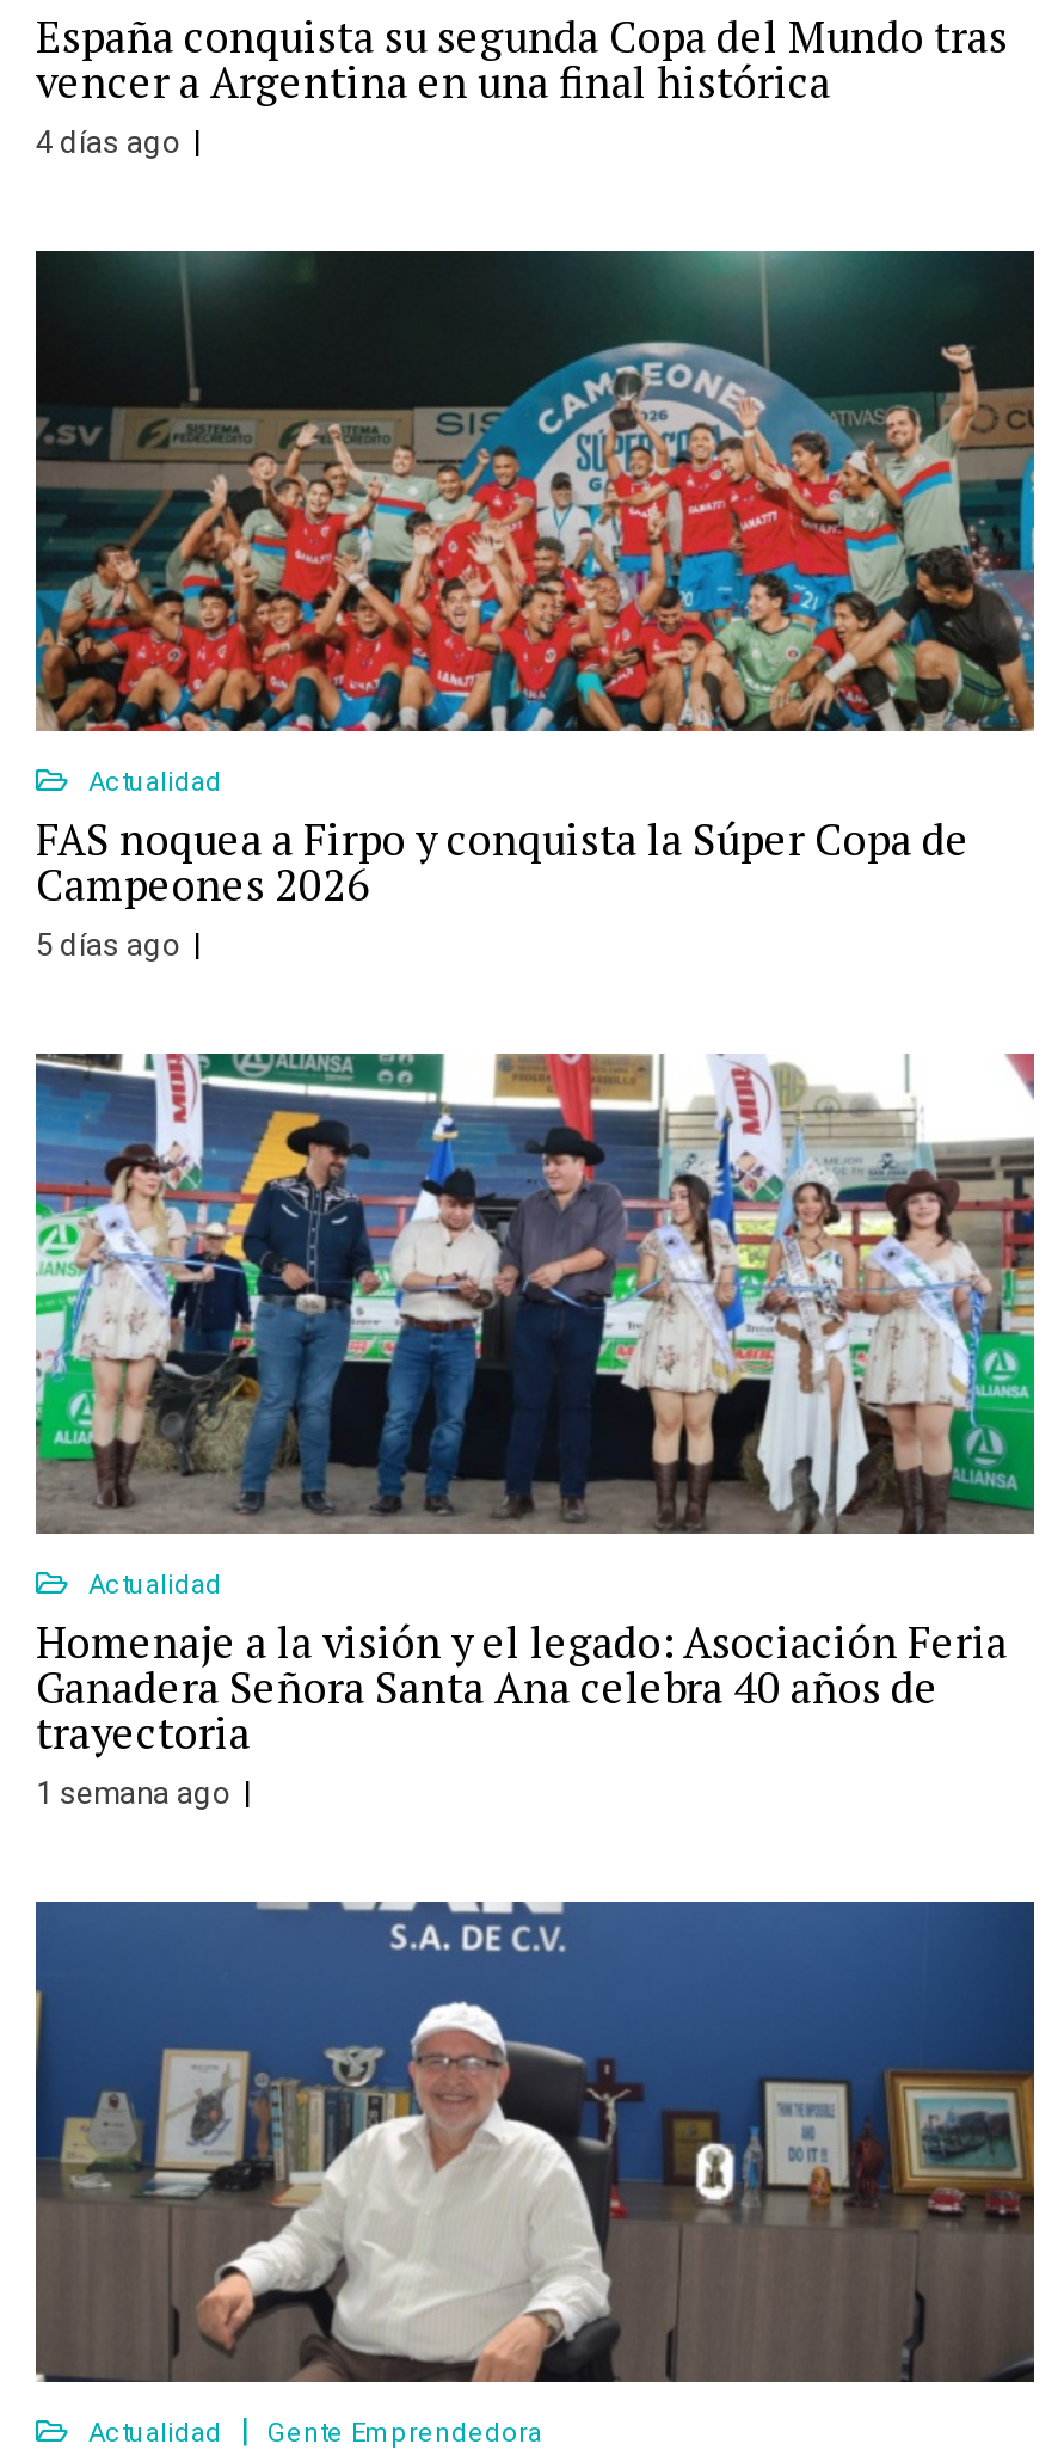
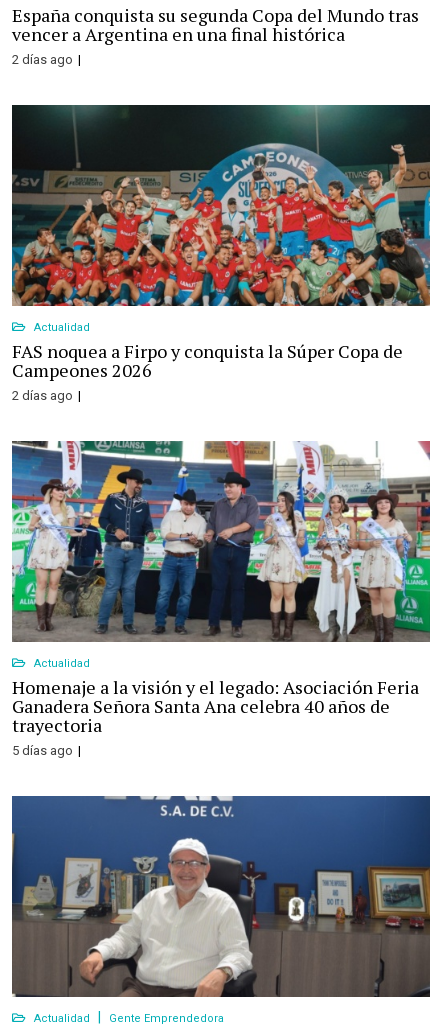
[36,125,182,161] 4 días ago -> [12,52,73,67] 2 días ago
[36,928,182,964] 5 días ago -> [12,388,73,403] 2 días ago
[36,1776,232,1812] 1 semana ago -> [12,743,73,758] 5 días ago

